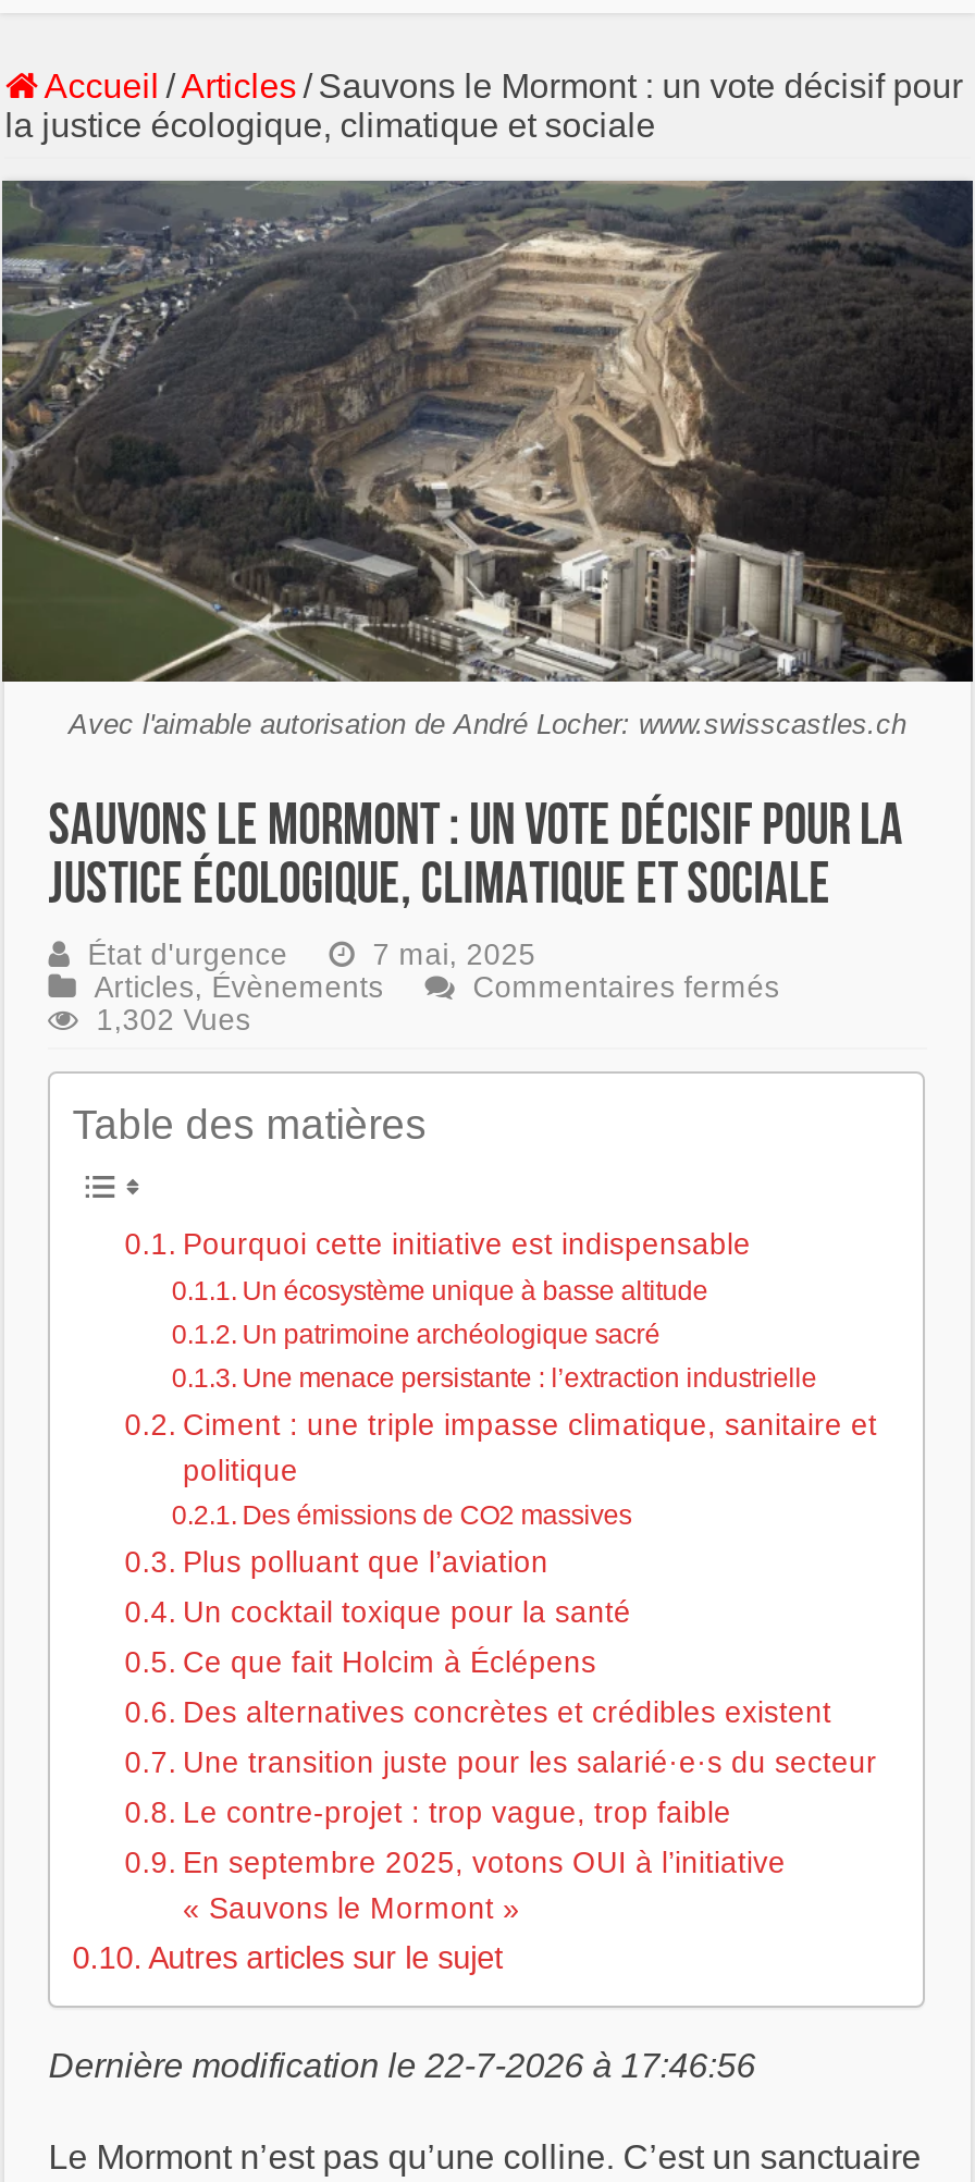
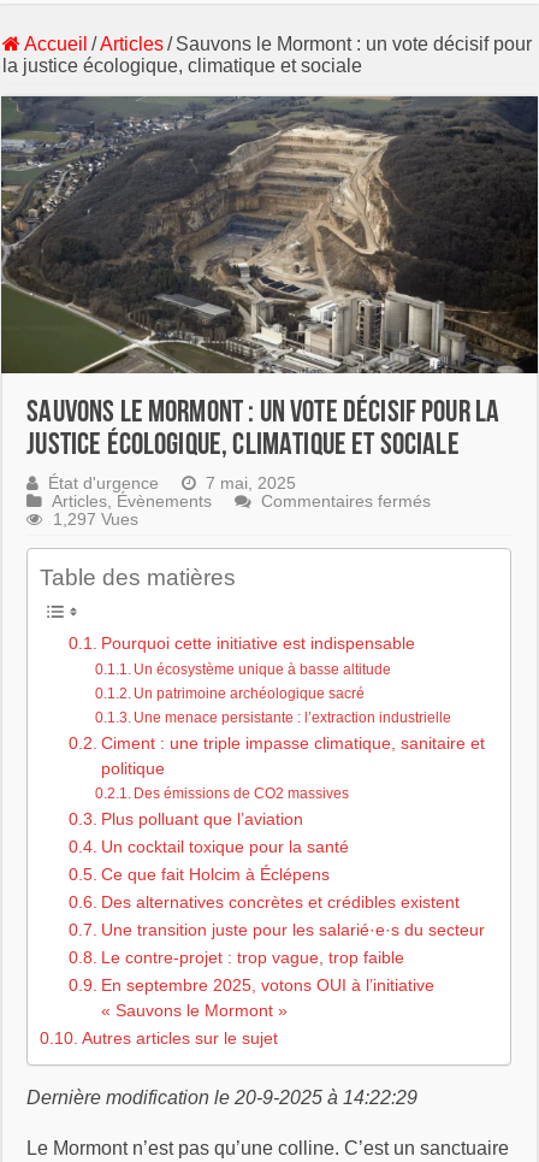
[69,707,906,740] Avec l'aimable autorisation de André Locher: www.swisscastles.ch -> none
[96,1003,251,1036] 1,302 Vues -> [53,510,139,528] 1,297 Vues
[48,2046,756,2083] Dernière modification le 22-7-2026 à 17:46:56 -> [27,1087,418,1107] Dernière modification le 20-9-2025 à 14:22:29

